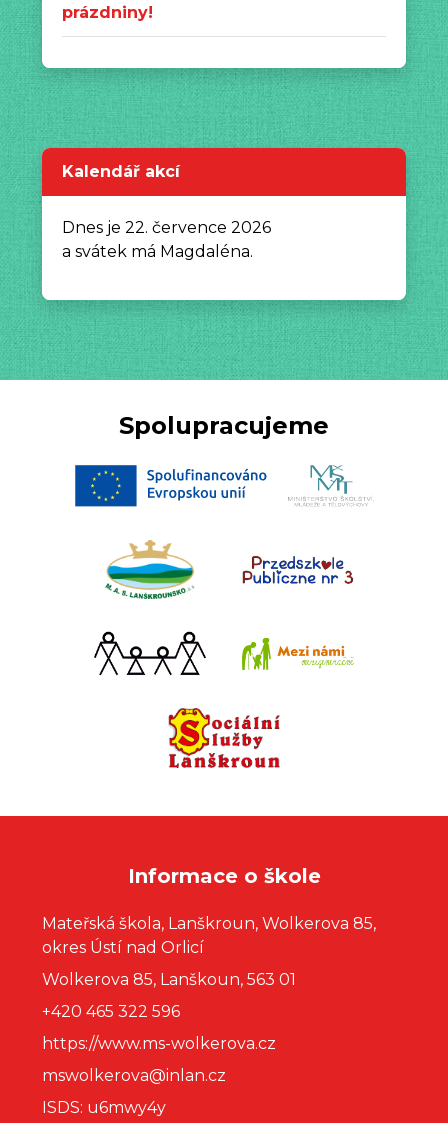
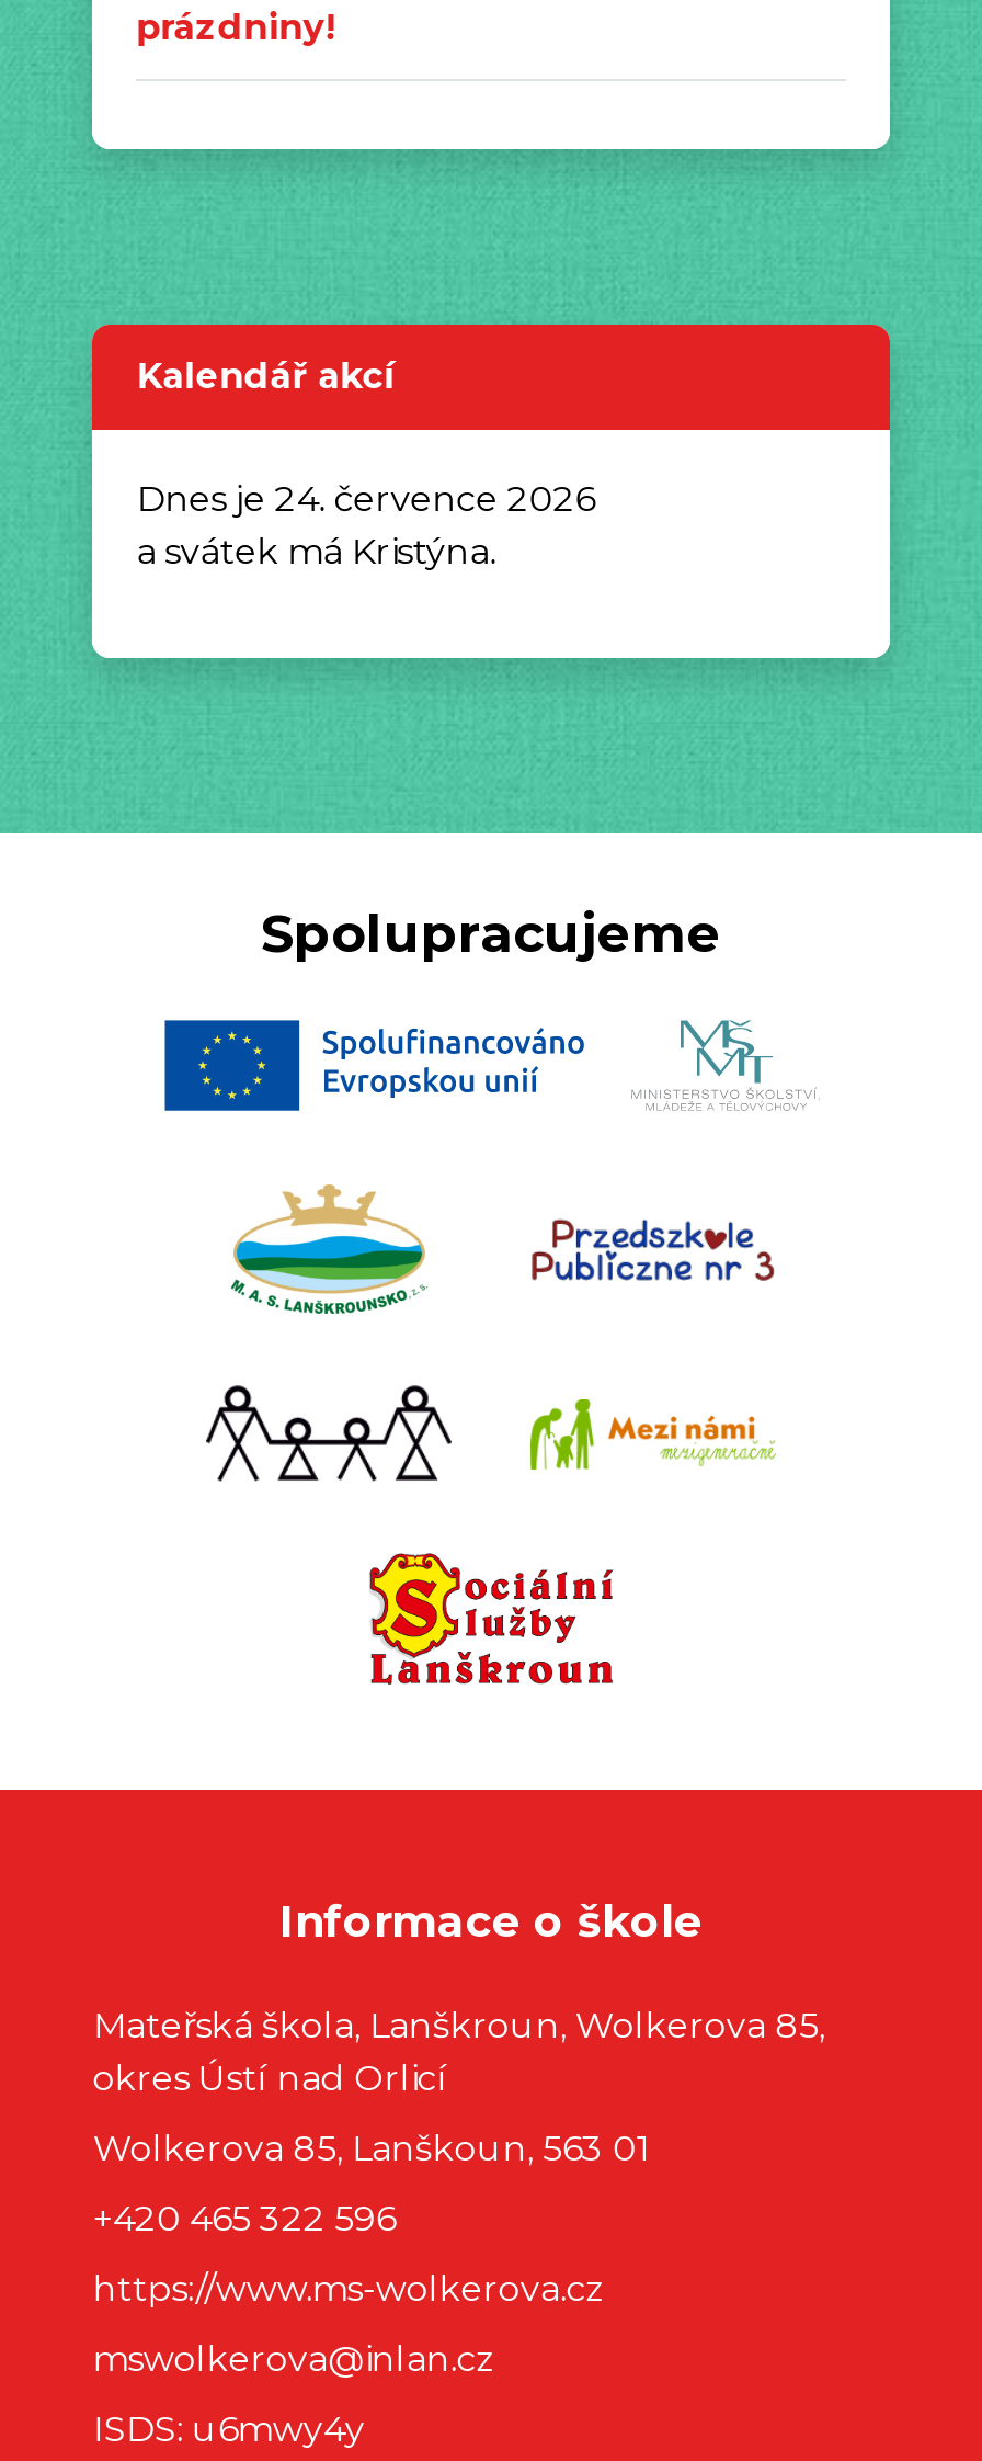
[62,218,271,237] Dnes je 22. července 2026 -> [136,479,594,521] Dnes je 24. července 2026
[62,242,253,261] a svátek má Magdaléna. -> [136,532,496,573] a svátek má Kristýna.

